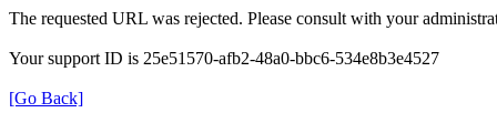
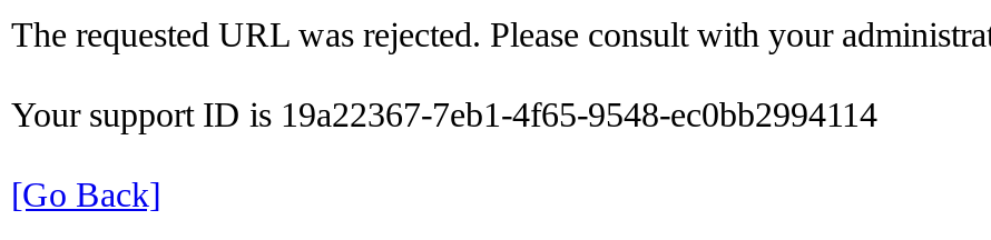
[9,49,439,68] Your support ID is 25e51570-afb2-48a0-bbc6-534e8b3e4527 -> [11,96,877,133] Your support ID is 19a22367-7eb1-4f65-9548-ec0bb2994114

